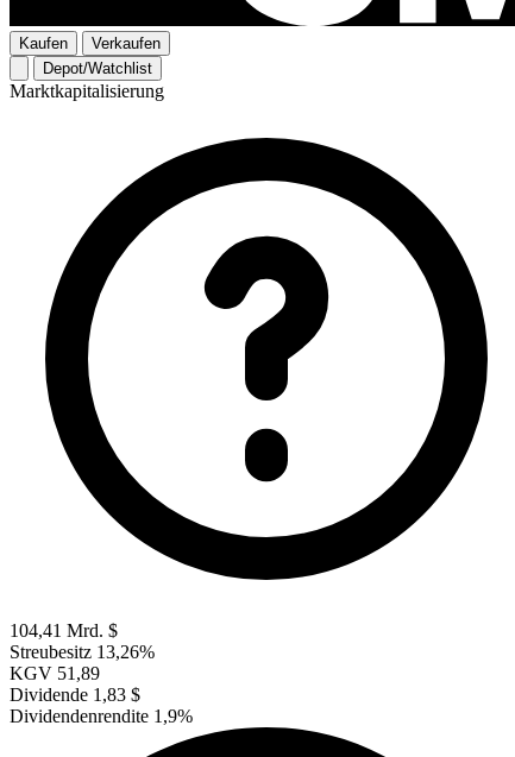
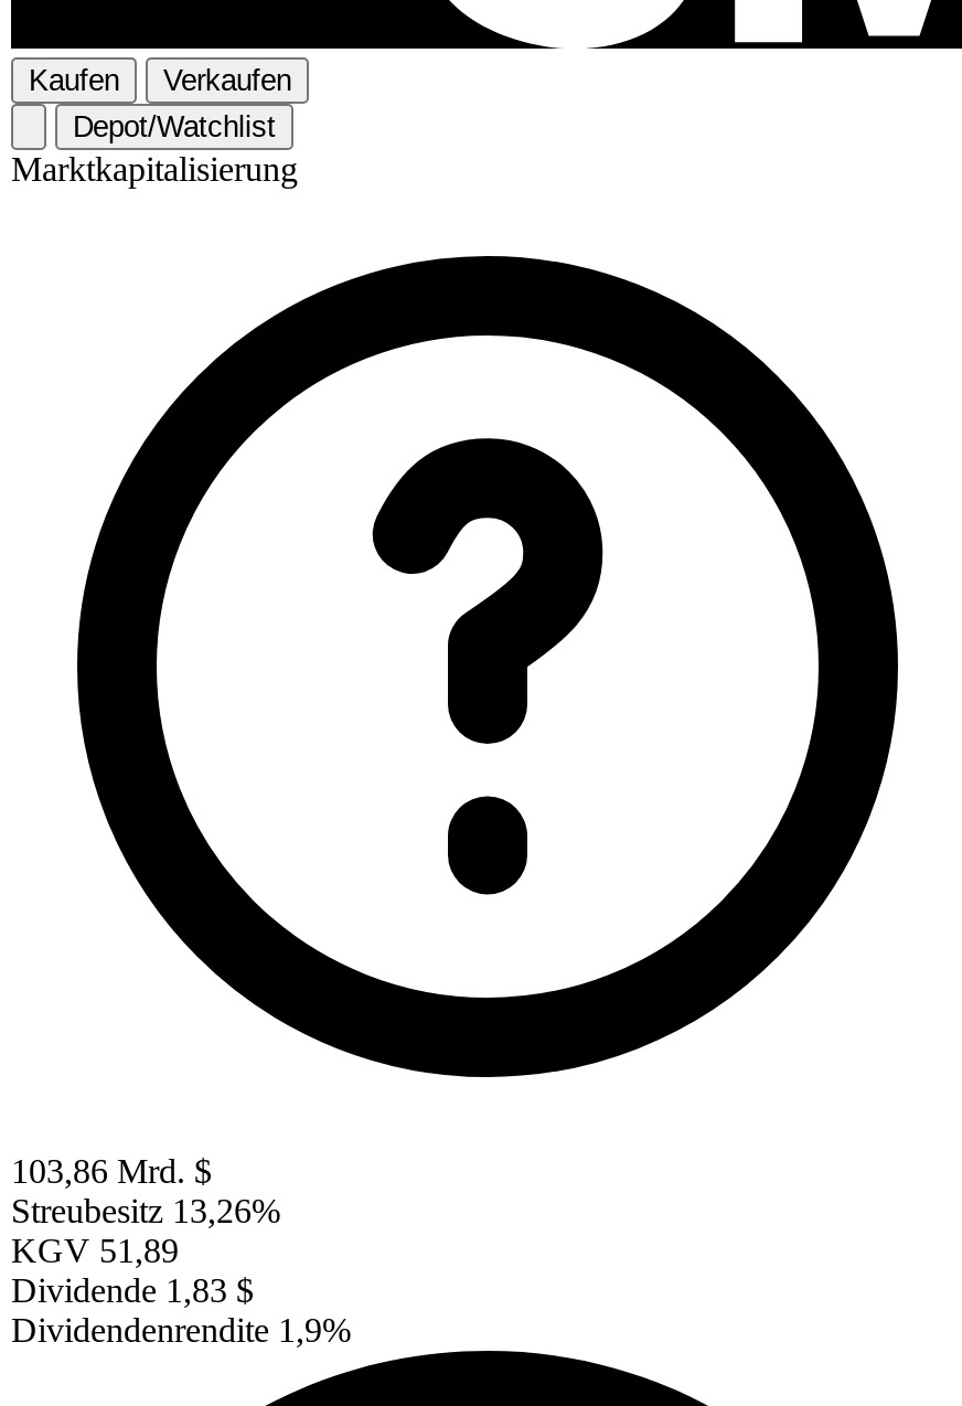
[10,620,118,640] 104,41 Mrd. $ -> [11,1152,212,1189] 103,86 Mrd. $

